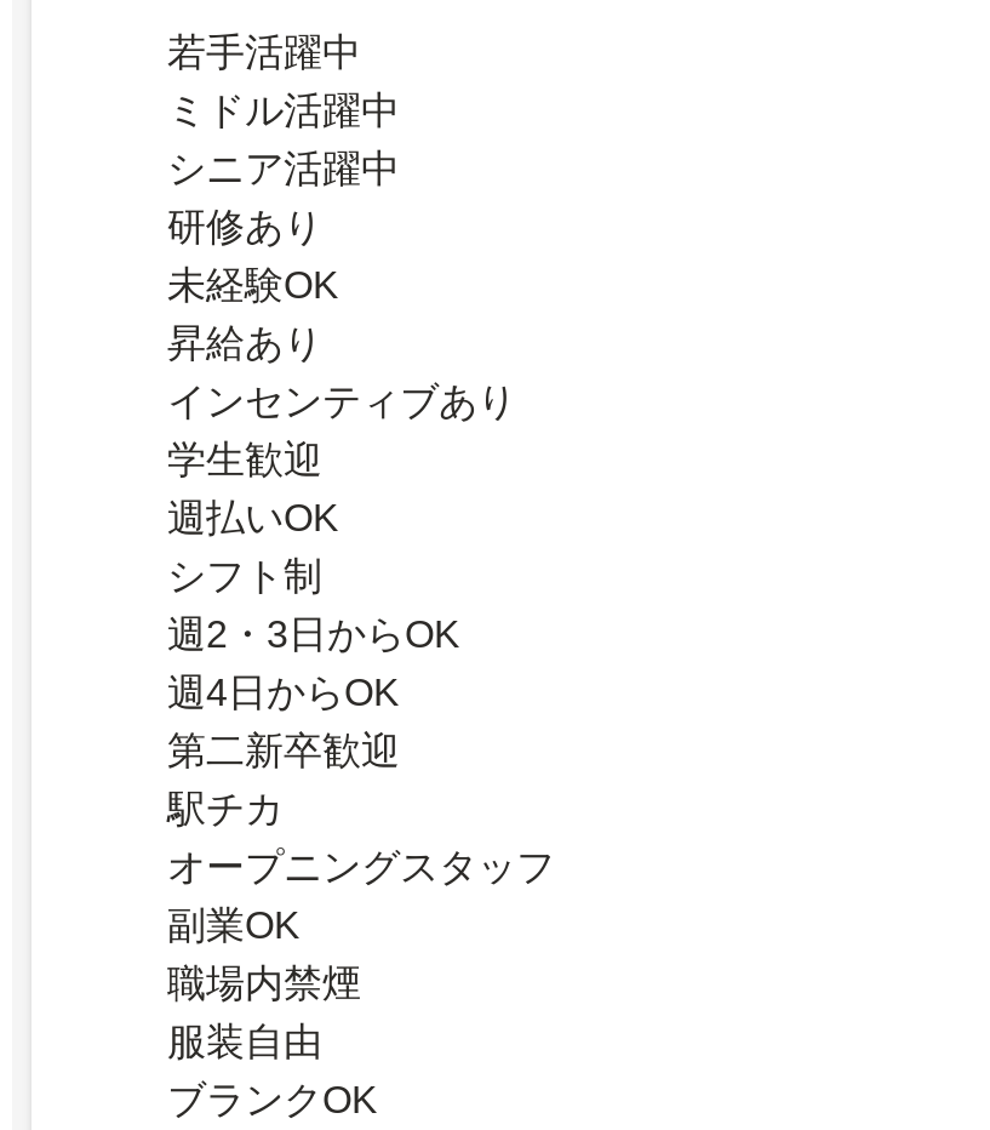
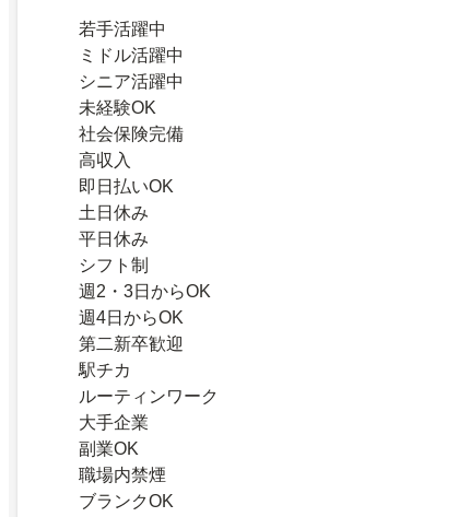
[167,205,322,247] 研修あり -> none
moved [167,264,339,305] -> [79,99,156,117]: 未経験OK
[167,322,516,538] 昇給あり | インセンティブあり | 学生歓迎 | 週払いOK -> [79,125,184,248] 社会保険完備 | 高収入 | 即日払いOK | 土日休み | 平日休み
[167,846,555,887] オープニングスタッフ -> [79,387,219,432] ルーティンワーク | 大手企業
moved [167,904,361,1003] -> [79,440,166,484]: 副業OK | 職場内禁煙
[167,1020,322,1061] 服装自由 -> none

